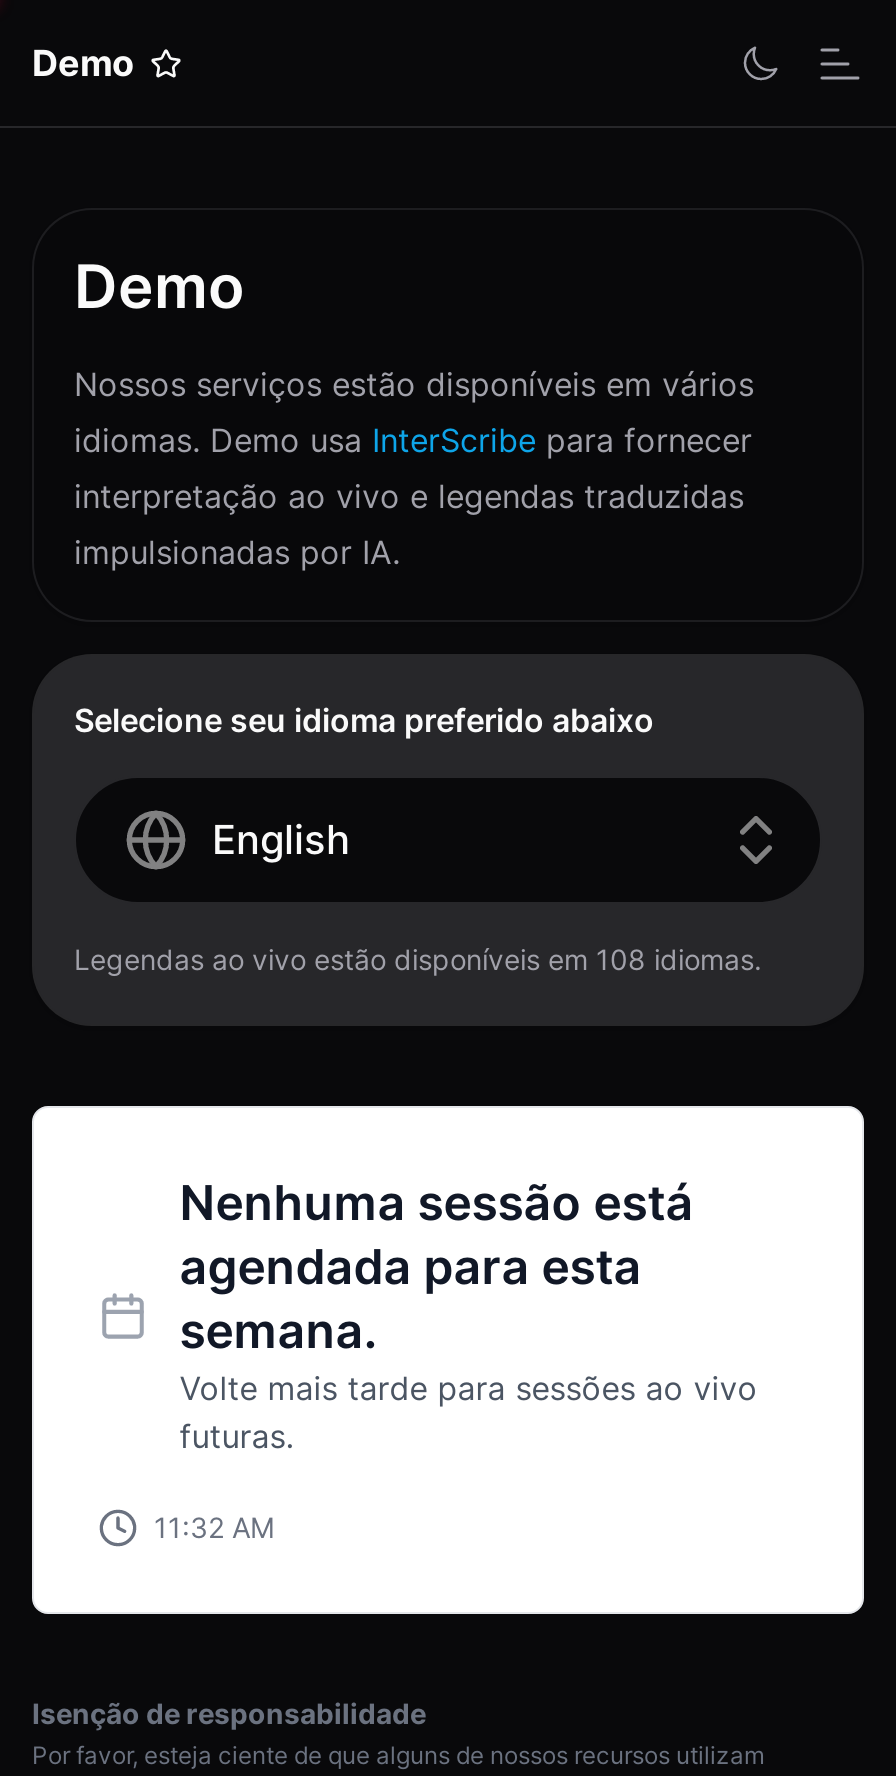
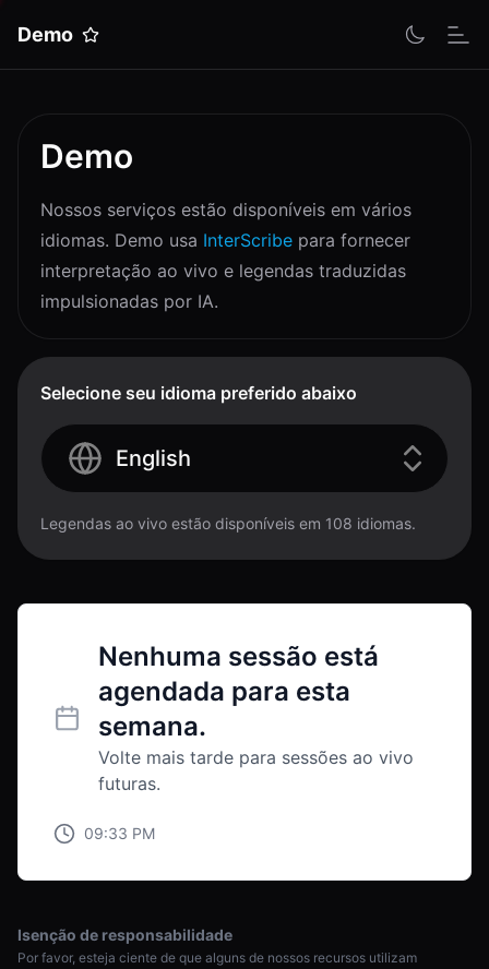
[154,1510,274,1544] 11:32 AM -> [84,824,155,842] 09:33 PM

